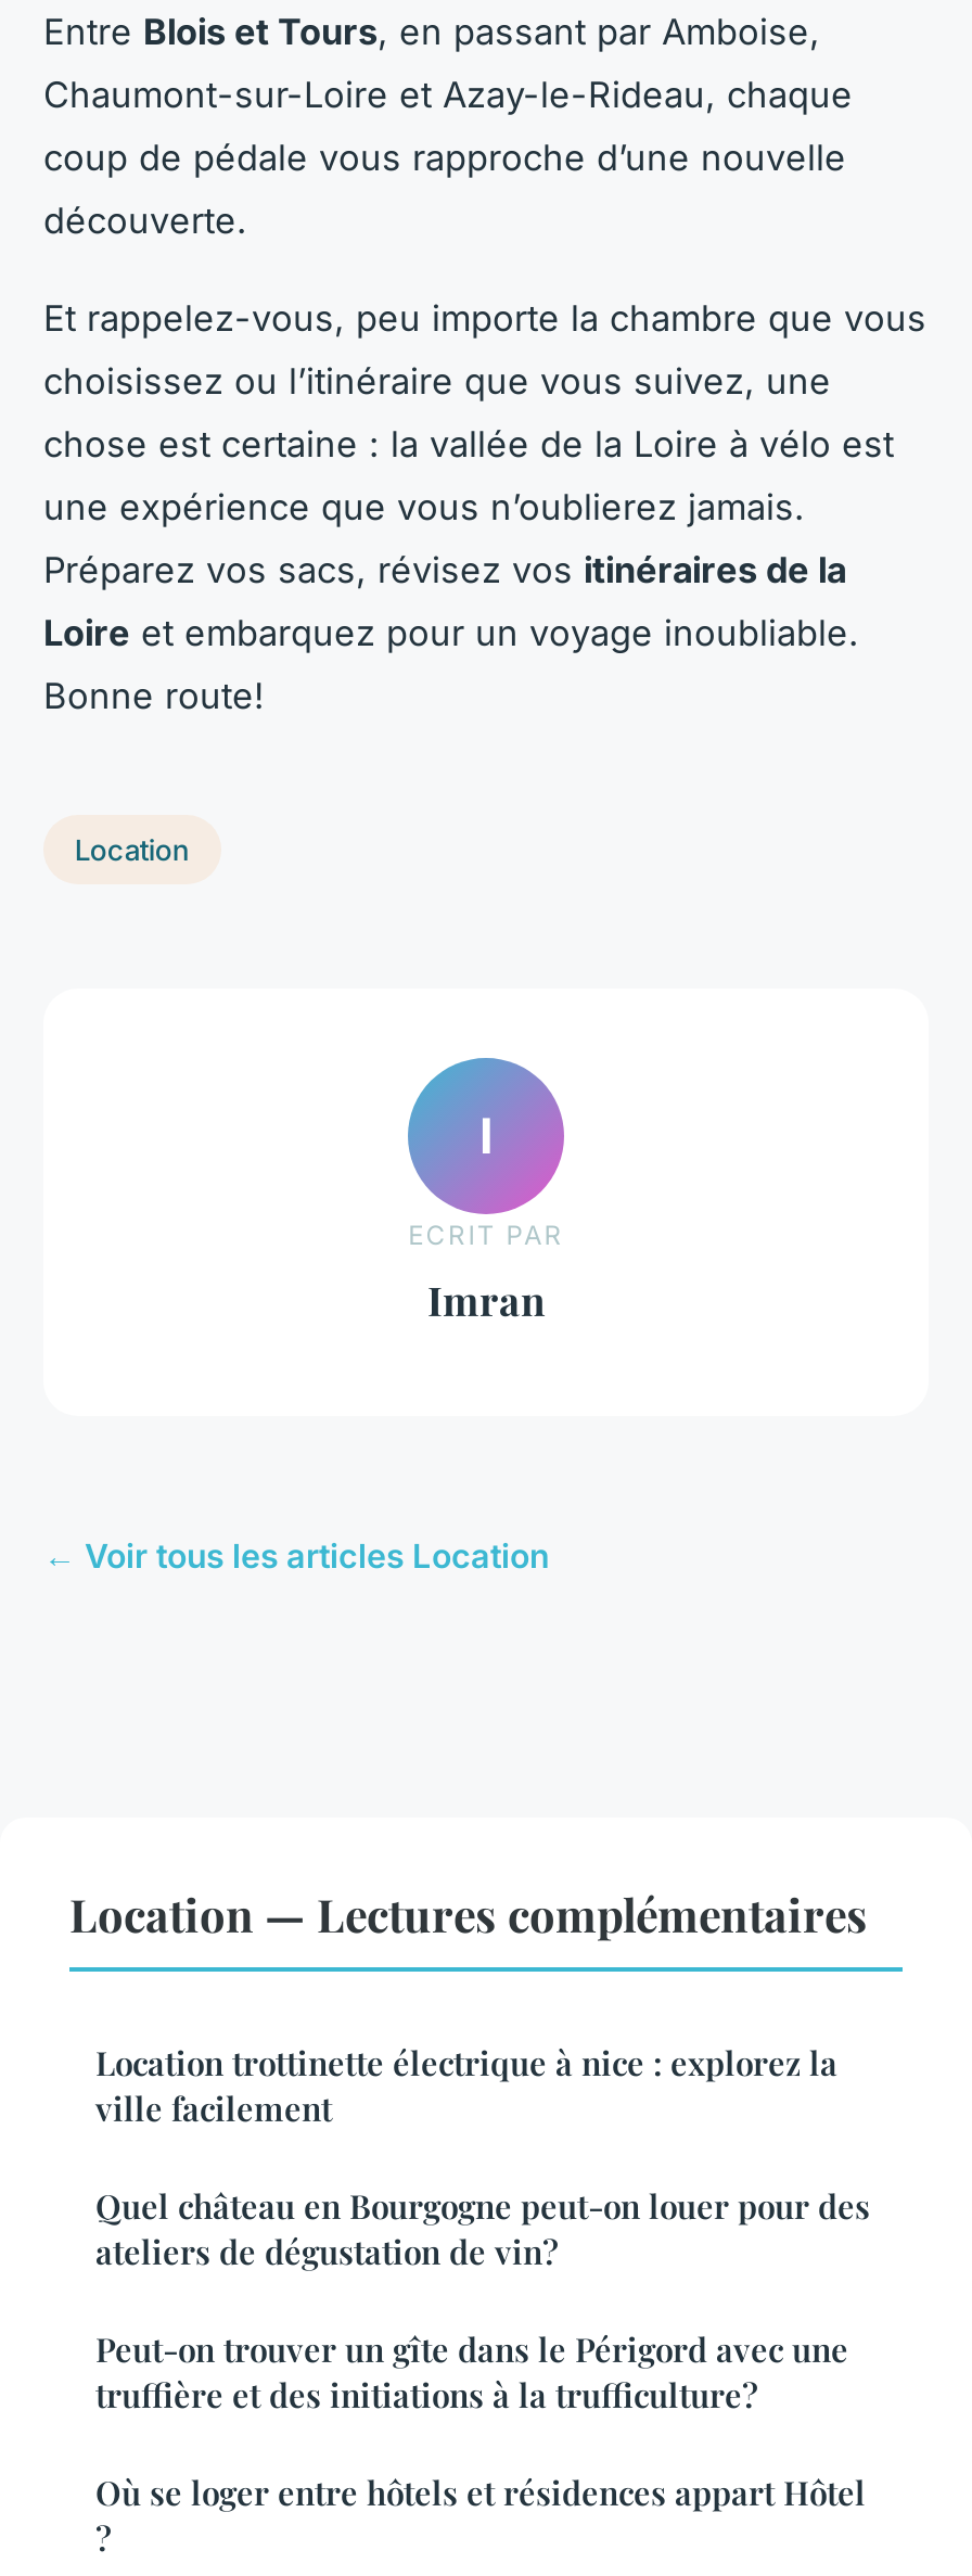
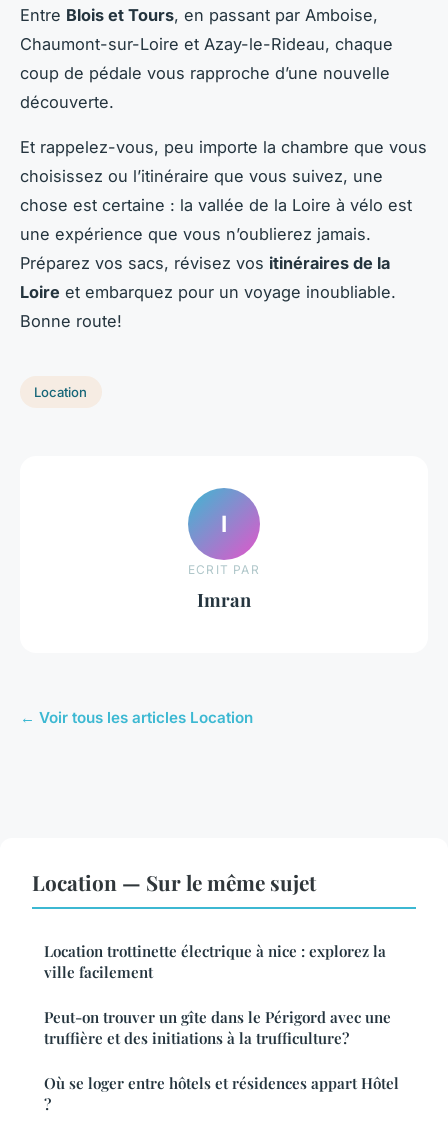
[69,1883,868,1944] Location — Lectures complémentaires -> [32,868,316,896] Location — Sur le même sujet
[95,2185,870,2274] Quel château en Bourgogne peut-on louer pour des | ateliers de dégustation de vin? -> none

